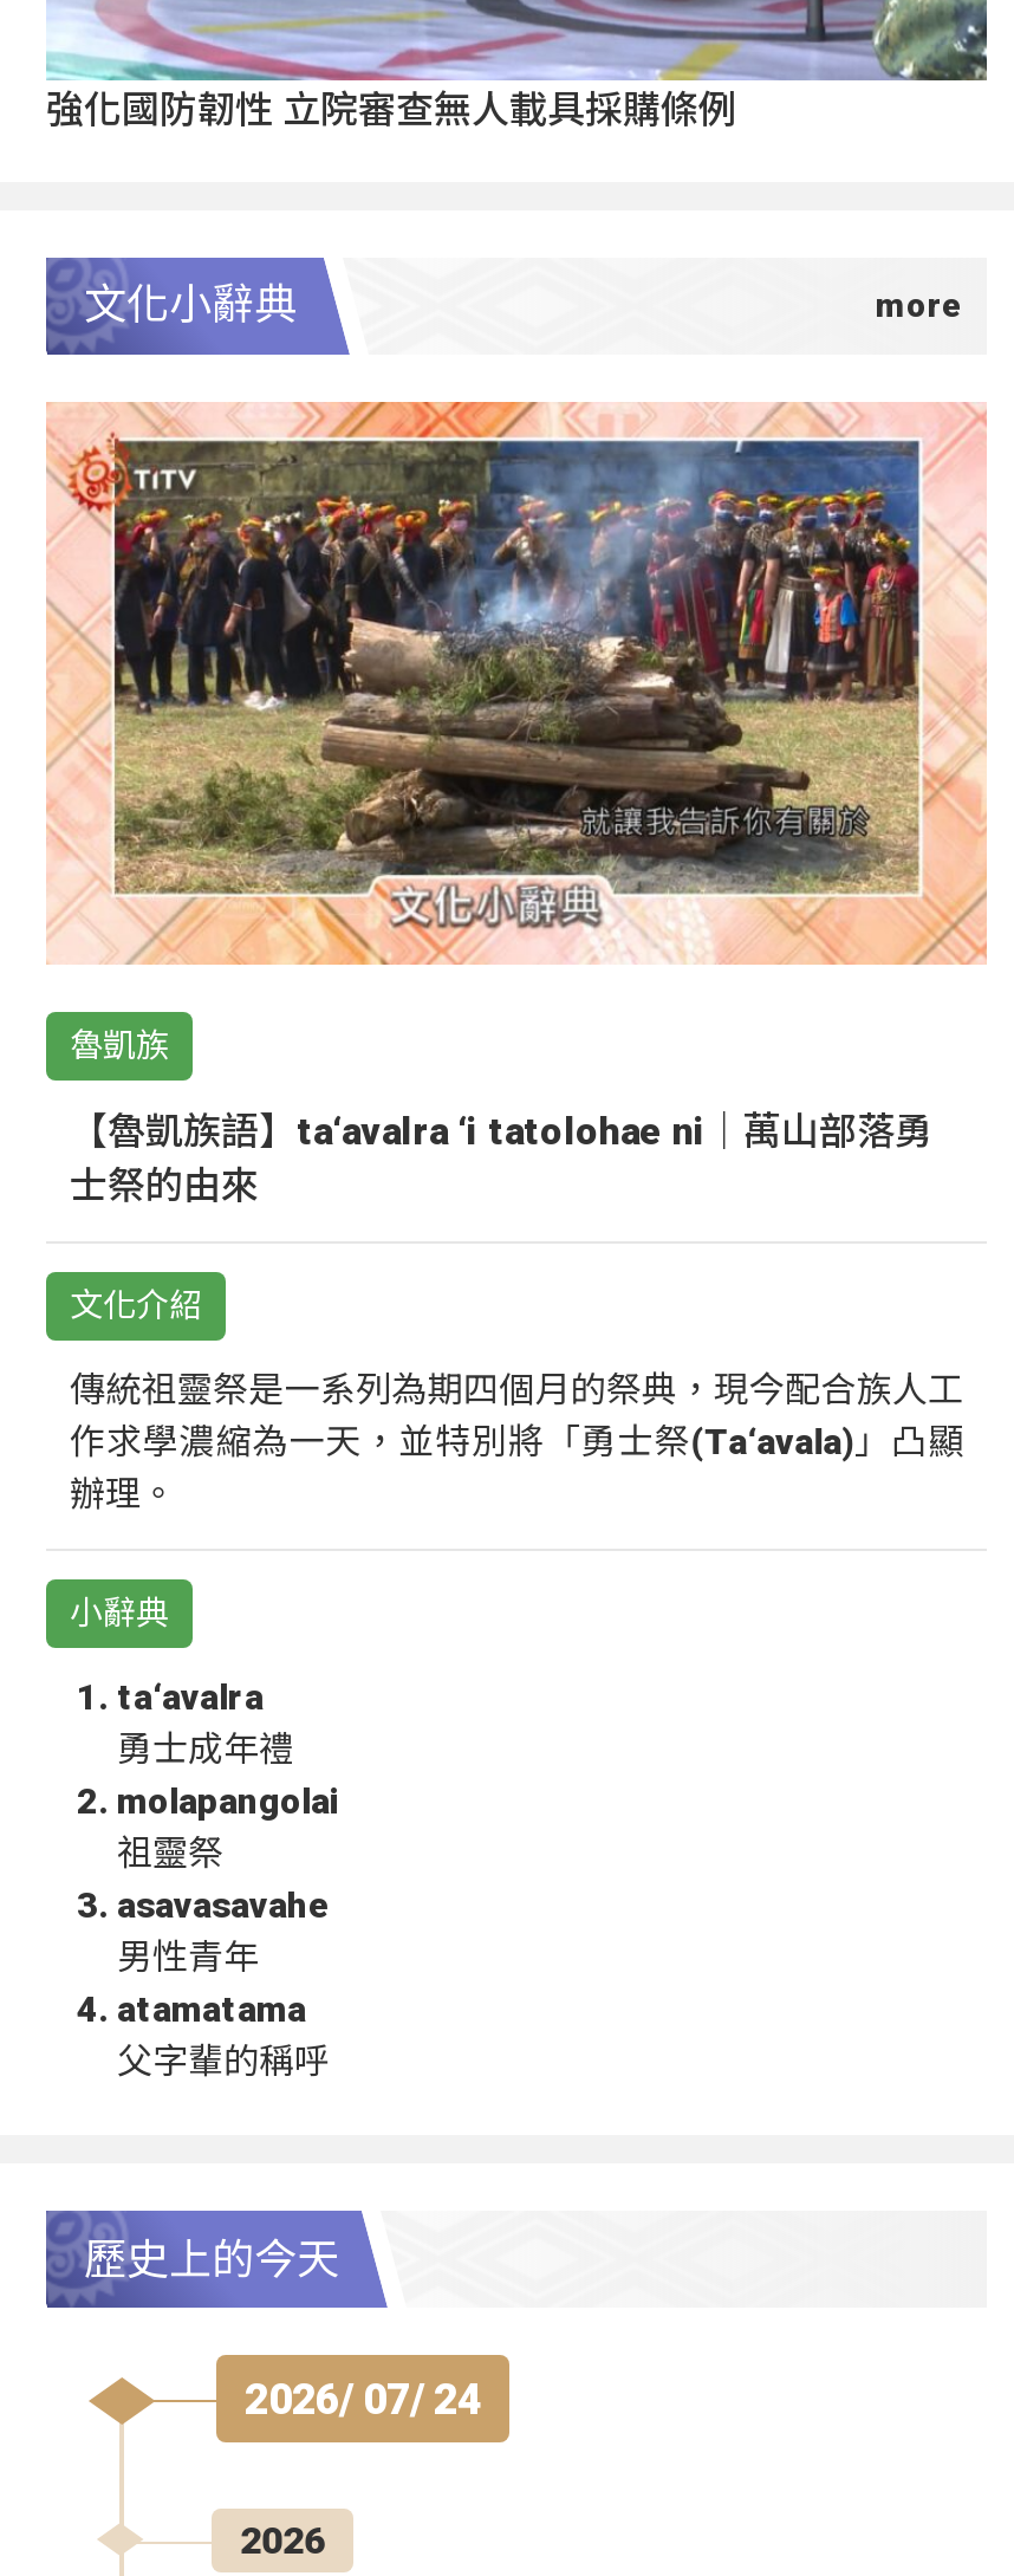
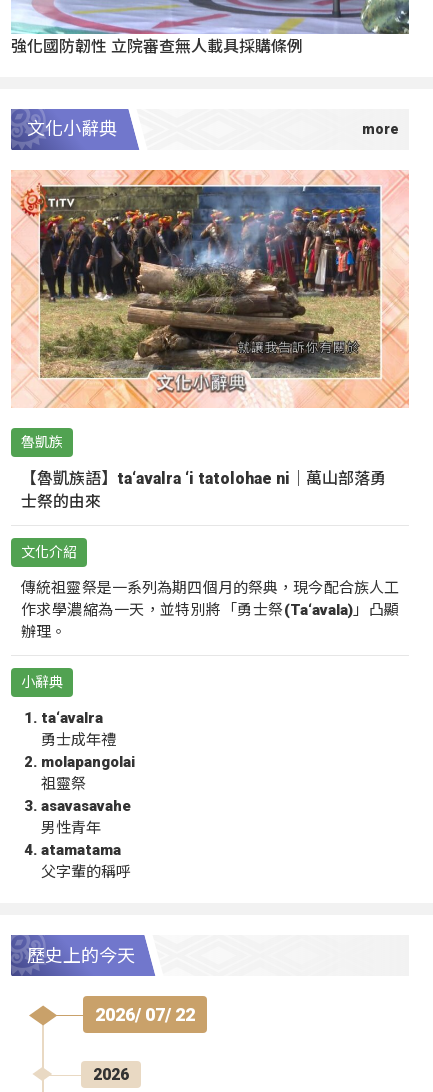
[245,2375,481,2425] 2026/ 07/ 24 -> [95,1004,195,1025] 2026/ 07/ 22

